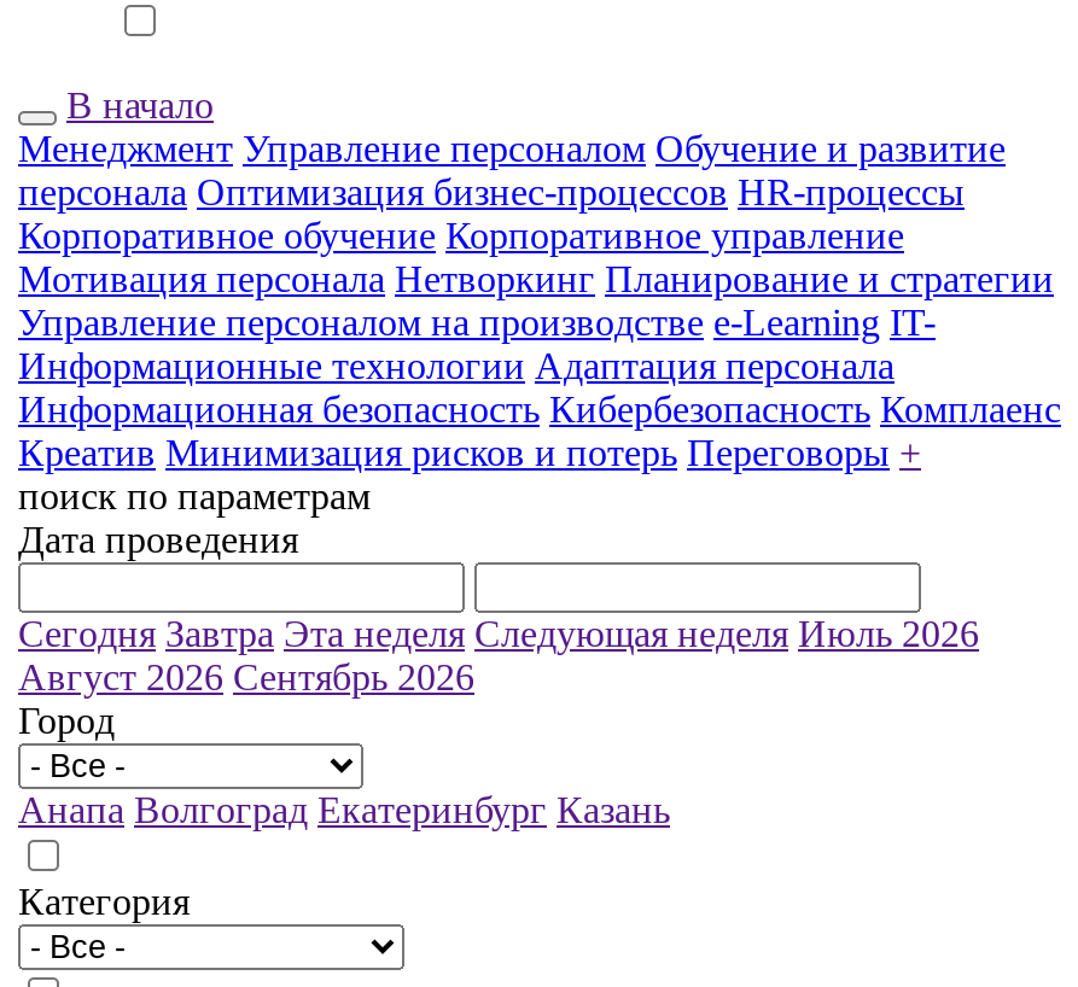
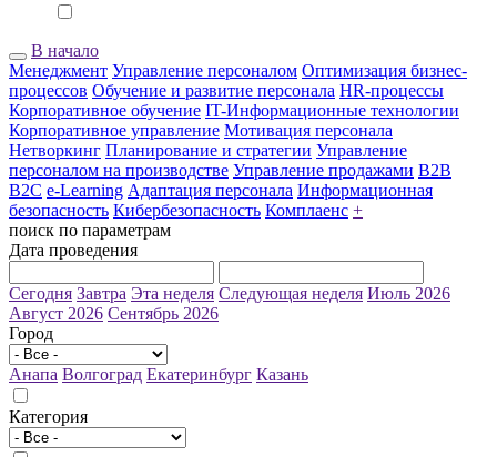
[18,128,1061,473] Менеджмент Управление персоналом Обучение и развитие | персонала Оптимизация бизнес-процессов HR-процессы | Корпоративное обучение Корпоративное управление | Мотивация персонала Нетворкинг Планирование и стратегии | Управление персоналом на производстве e-Learning IT- | Информационные технологии Адаптация персонала | Информационная безопасность Кибербезопасность Комплаенс | Креатив Минимизация рисков и потерь Переговоры + -> [9,61,467,220] Менеджмент Управление персоналом Оптимизация бизнес- | процессов Обучение и развитие персонала HR-процессы | Корпоративное обучение IT-Информационные технологии | Корпоративное управление Мотивация персонала | Нетворкинг Планирование и стратегии Управление | персоналом на производстве Управление продажами B2B | B2C e-Learning Адаптация персонала Информационная | безопасность Кибербезопасность Комплаенс +

